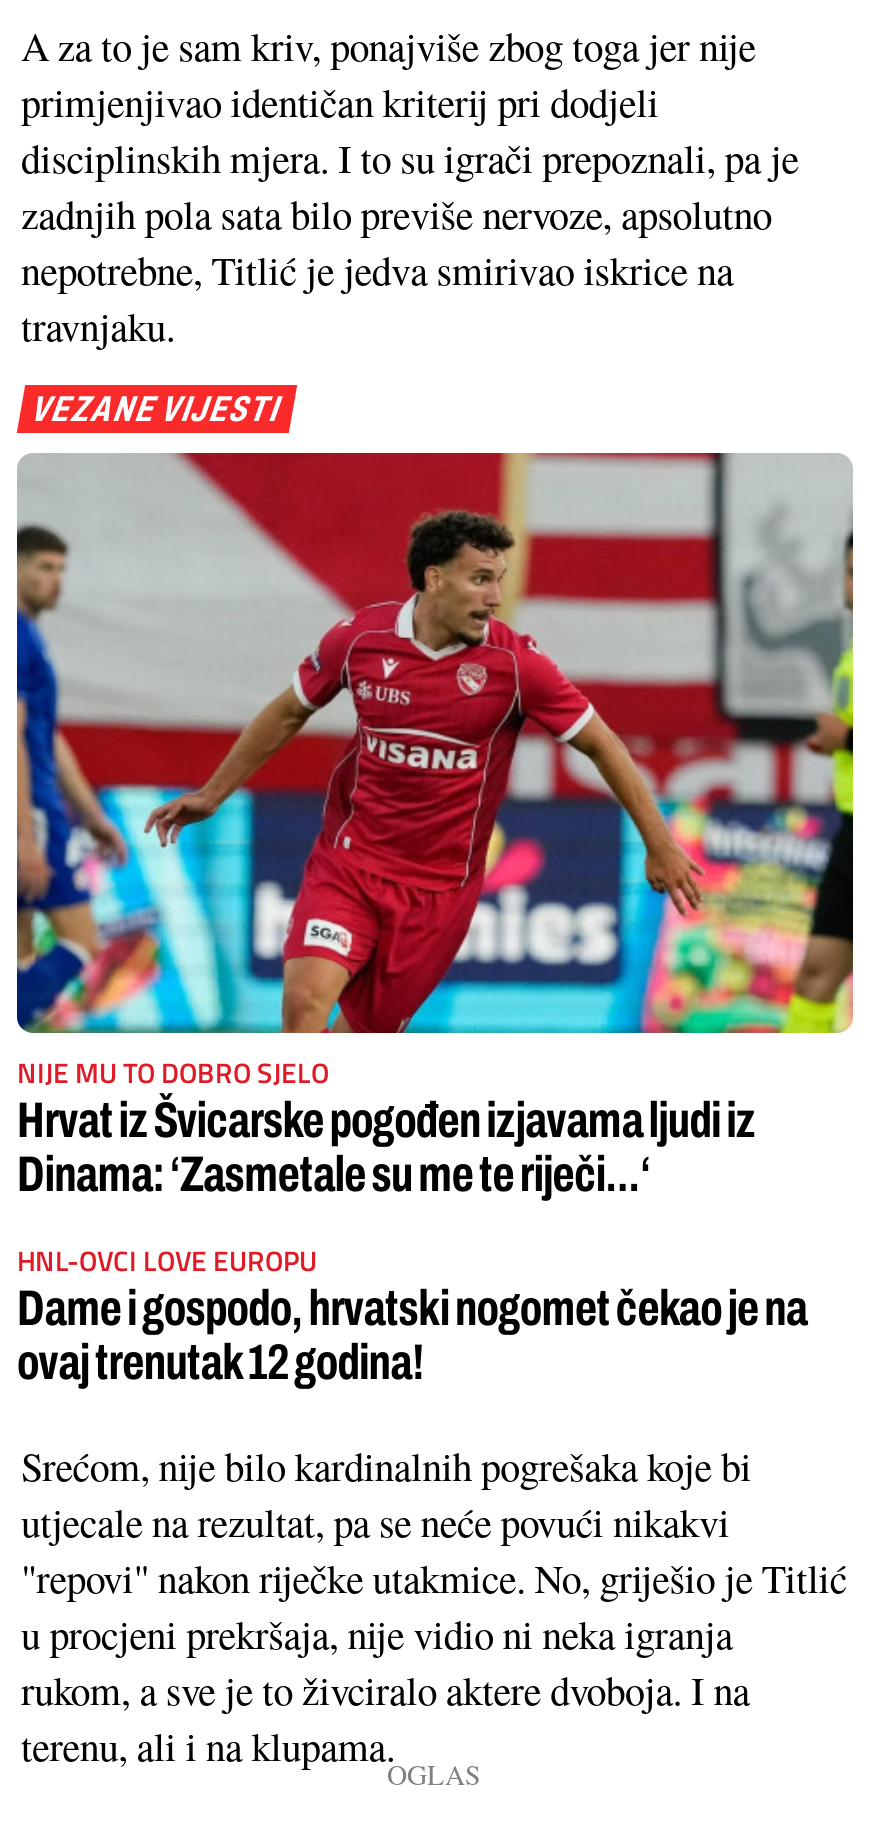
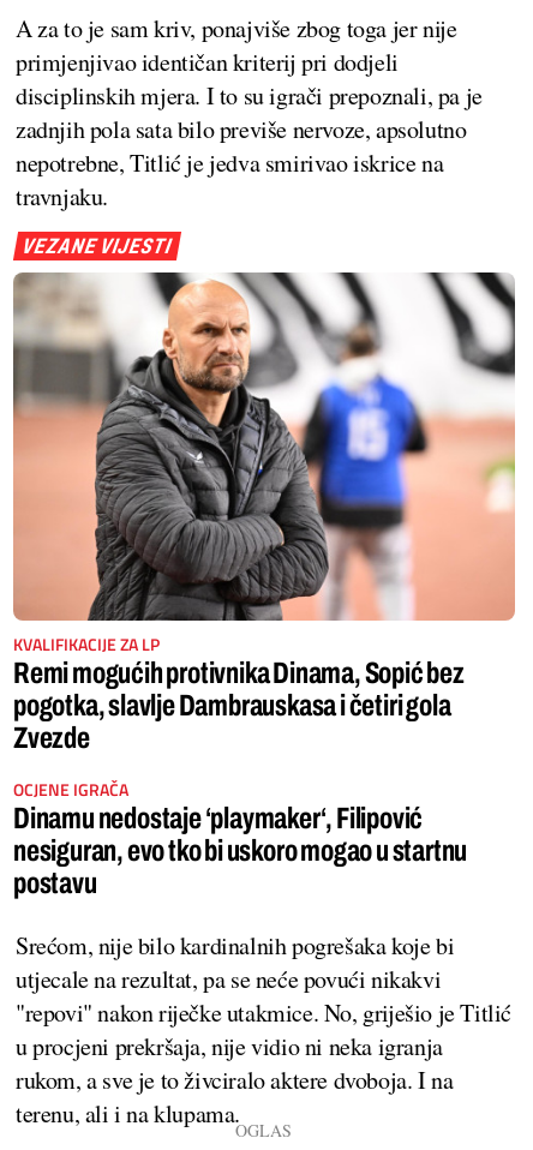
[15,451,855,1201] [image] | NIJE MU TO DOBRO SJELO | Hrvat iz Švicarske pogođen izjavama ljudi iz | Dinama: ‘Zasmetale su me te riječi...‘ -> [12,271,515,754] [image] | KVALIFIKACIJE ZA LP | Remi mogućih protivnika Dinama, Sopić bez | pogotka, slavlje Dambrauskasa i četiri gola | Zvezde
[17,1239,807,1389] HNL-OVCI LOVE EUROPU | Dame i gospodo, hrvatski nogomet čekao je na | ovaj trenutak 12 godina! -> [13,776,467,899] OCJENE IGRAČA | Dinamu nedostaje ‘playmaker‘, Filipović | nesiguran, evo tko bi uskoro mogao u startnu | postavu

